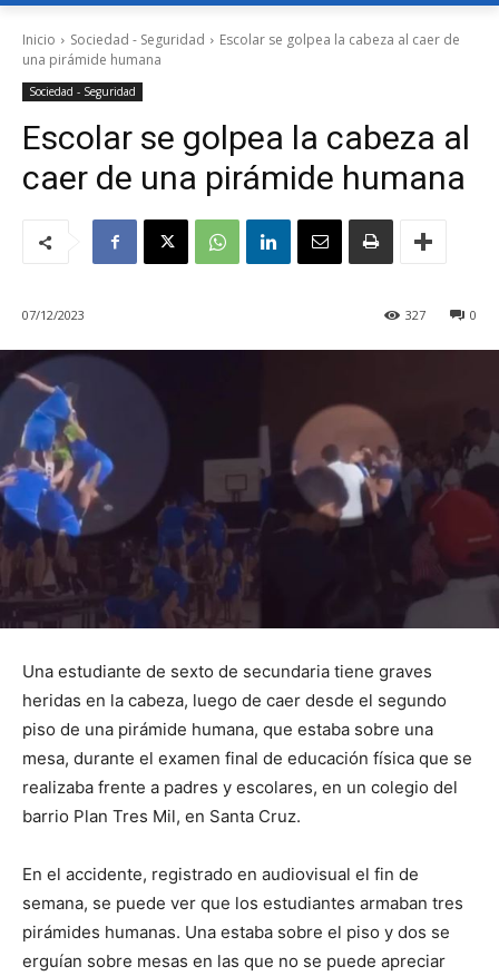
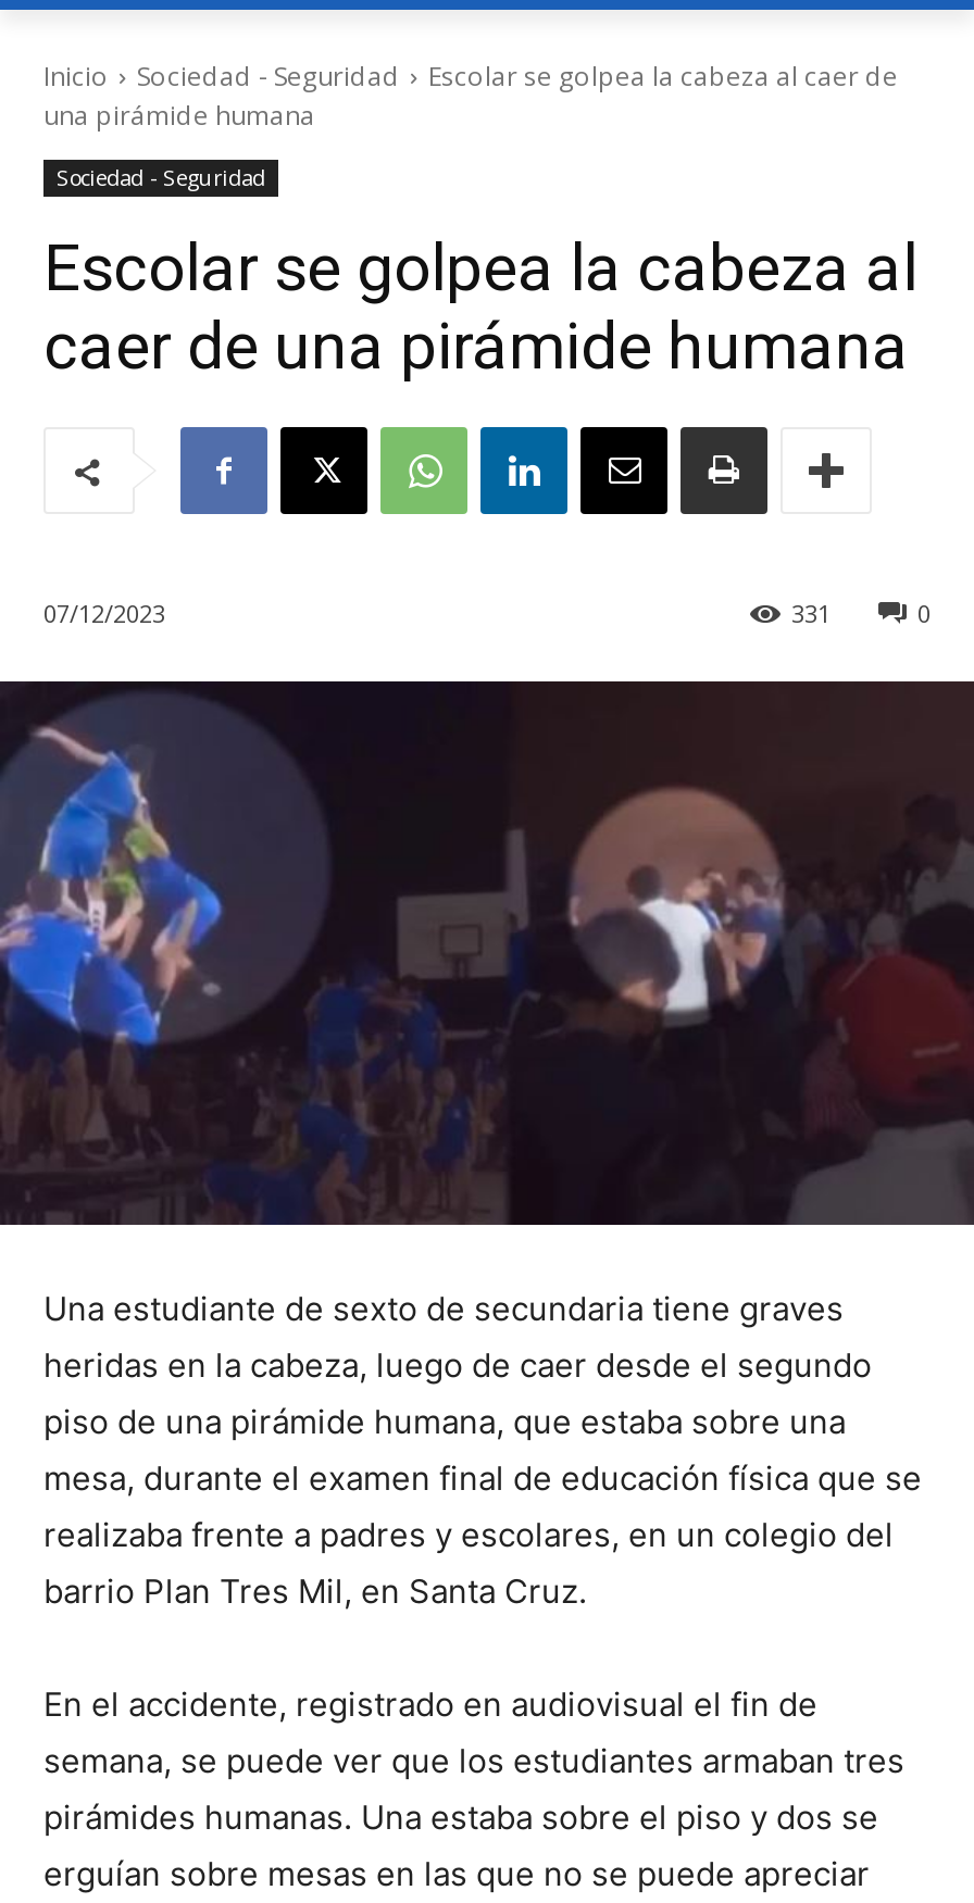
[405,307,425,323] 327 -> [791,597,831,629] 331

